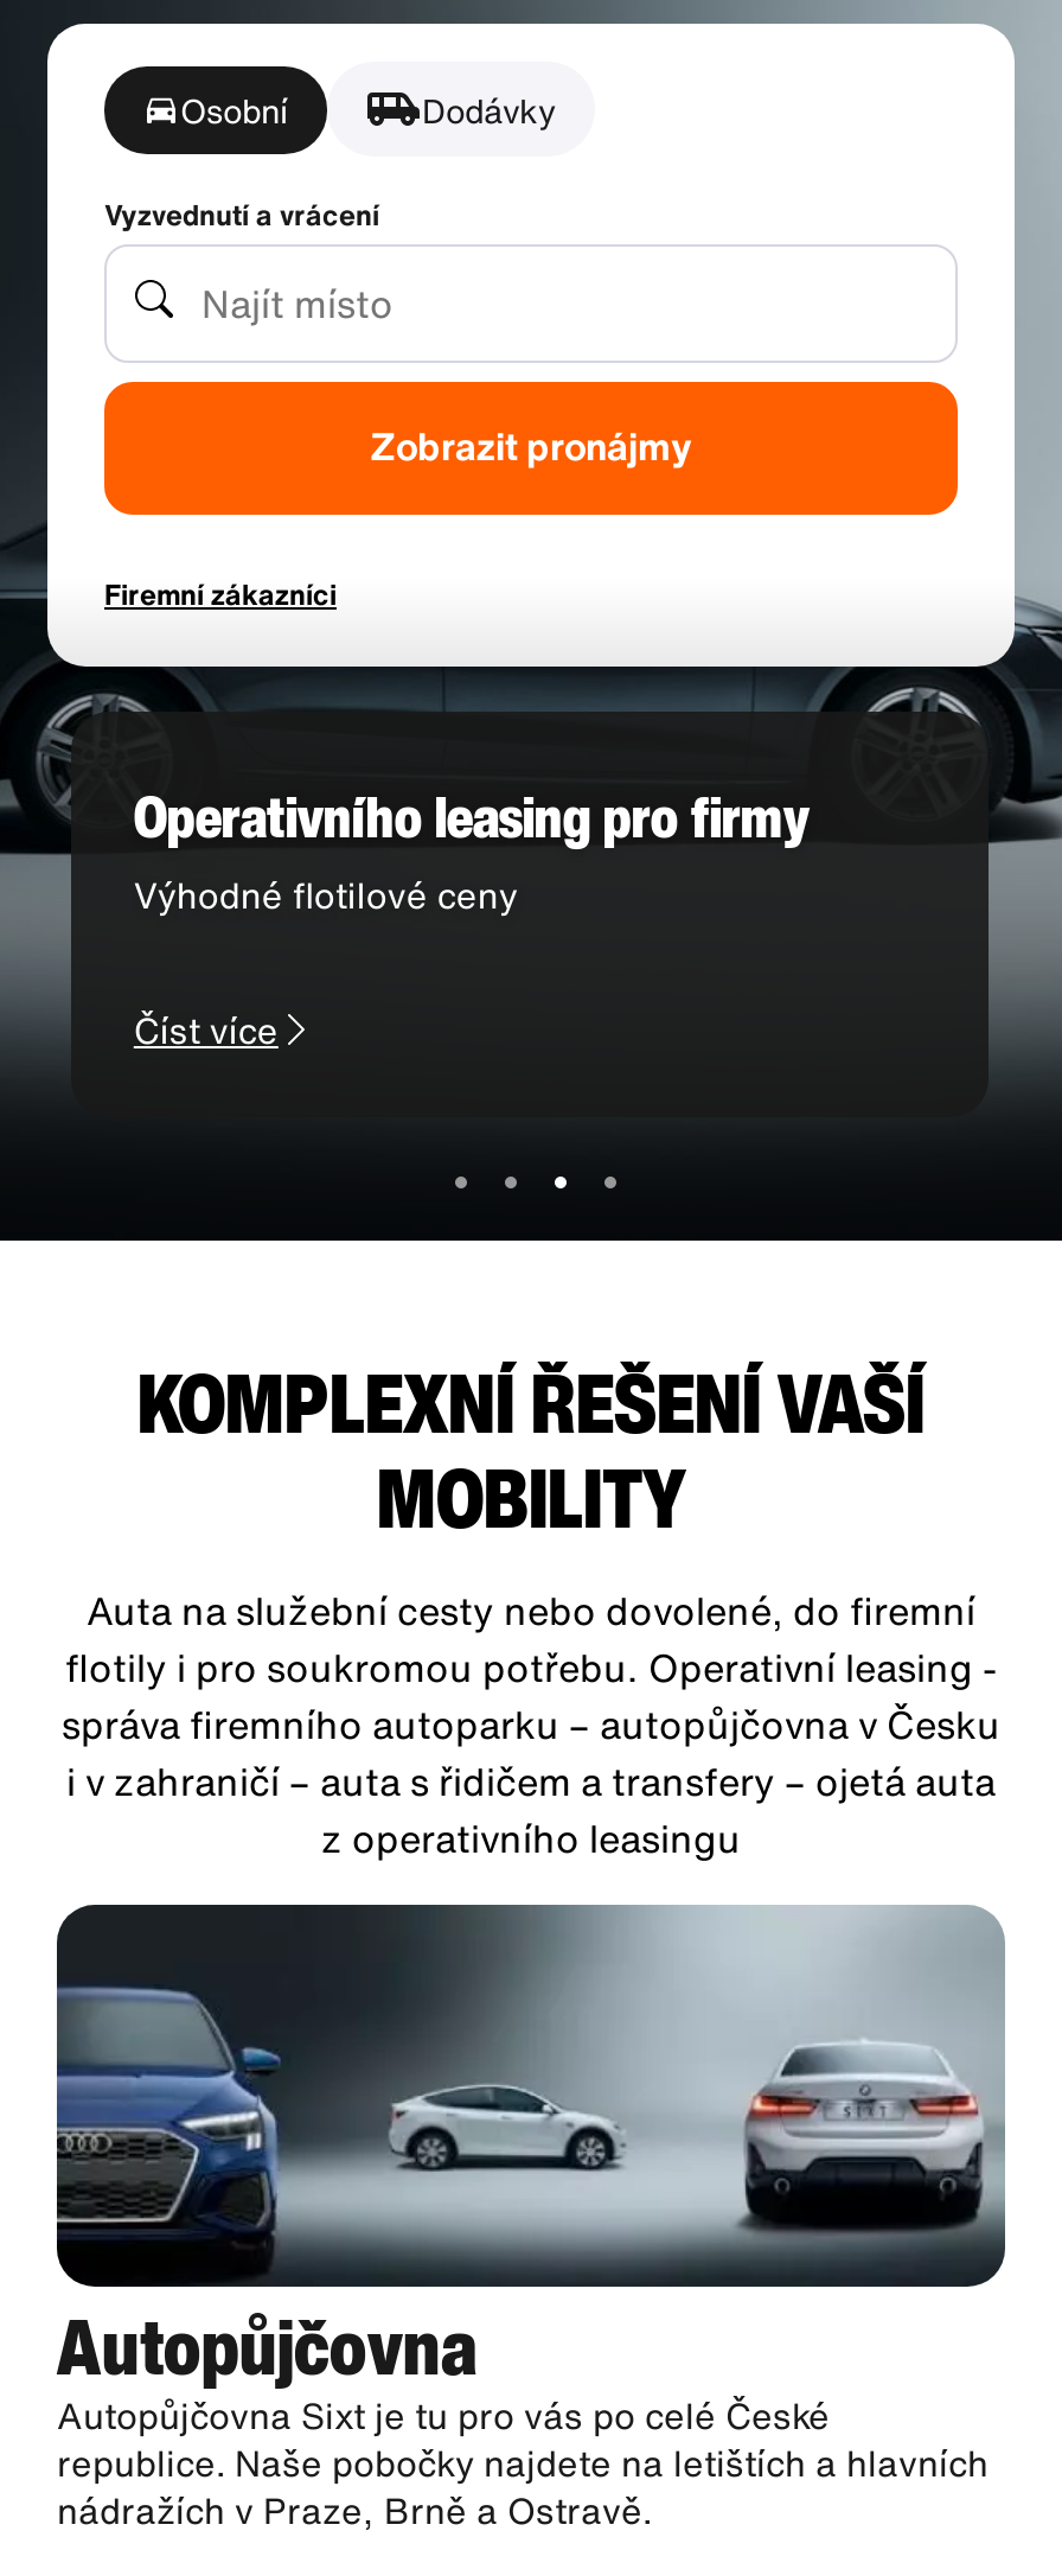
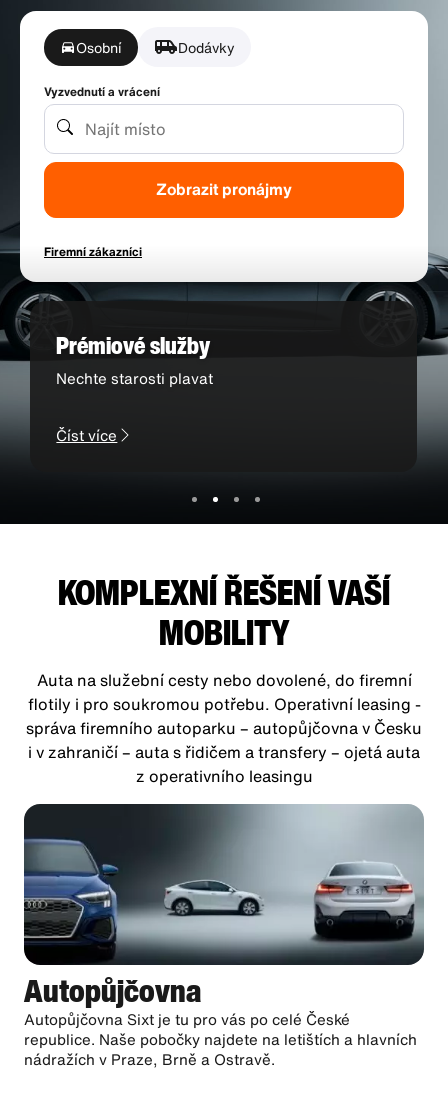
[134,773,809,920] Operativního leasing pro firmy | Výhodné flotilové ceny -> [56,327,213,389] Prémiové služby | Nechte starosti plavat

